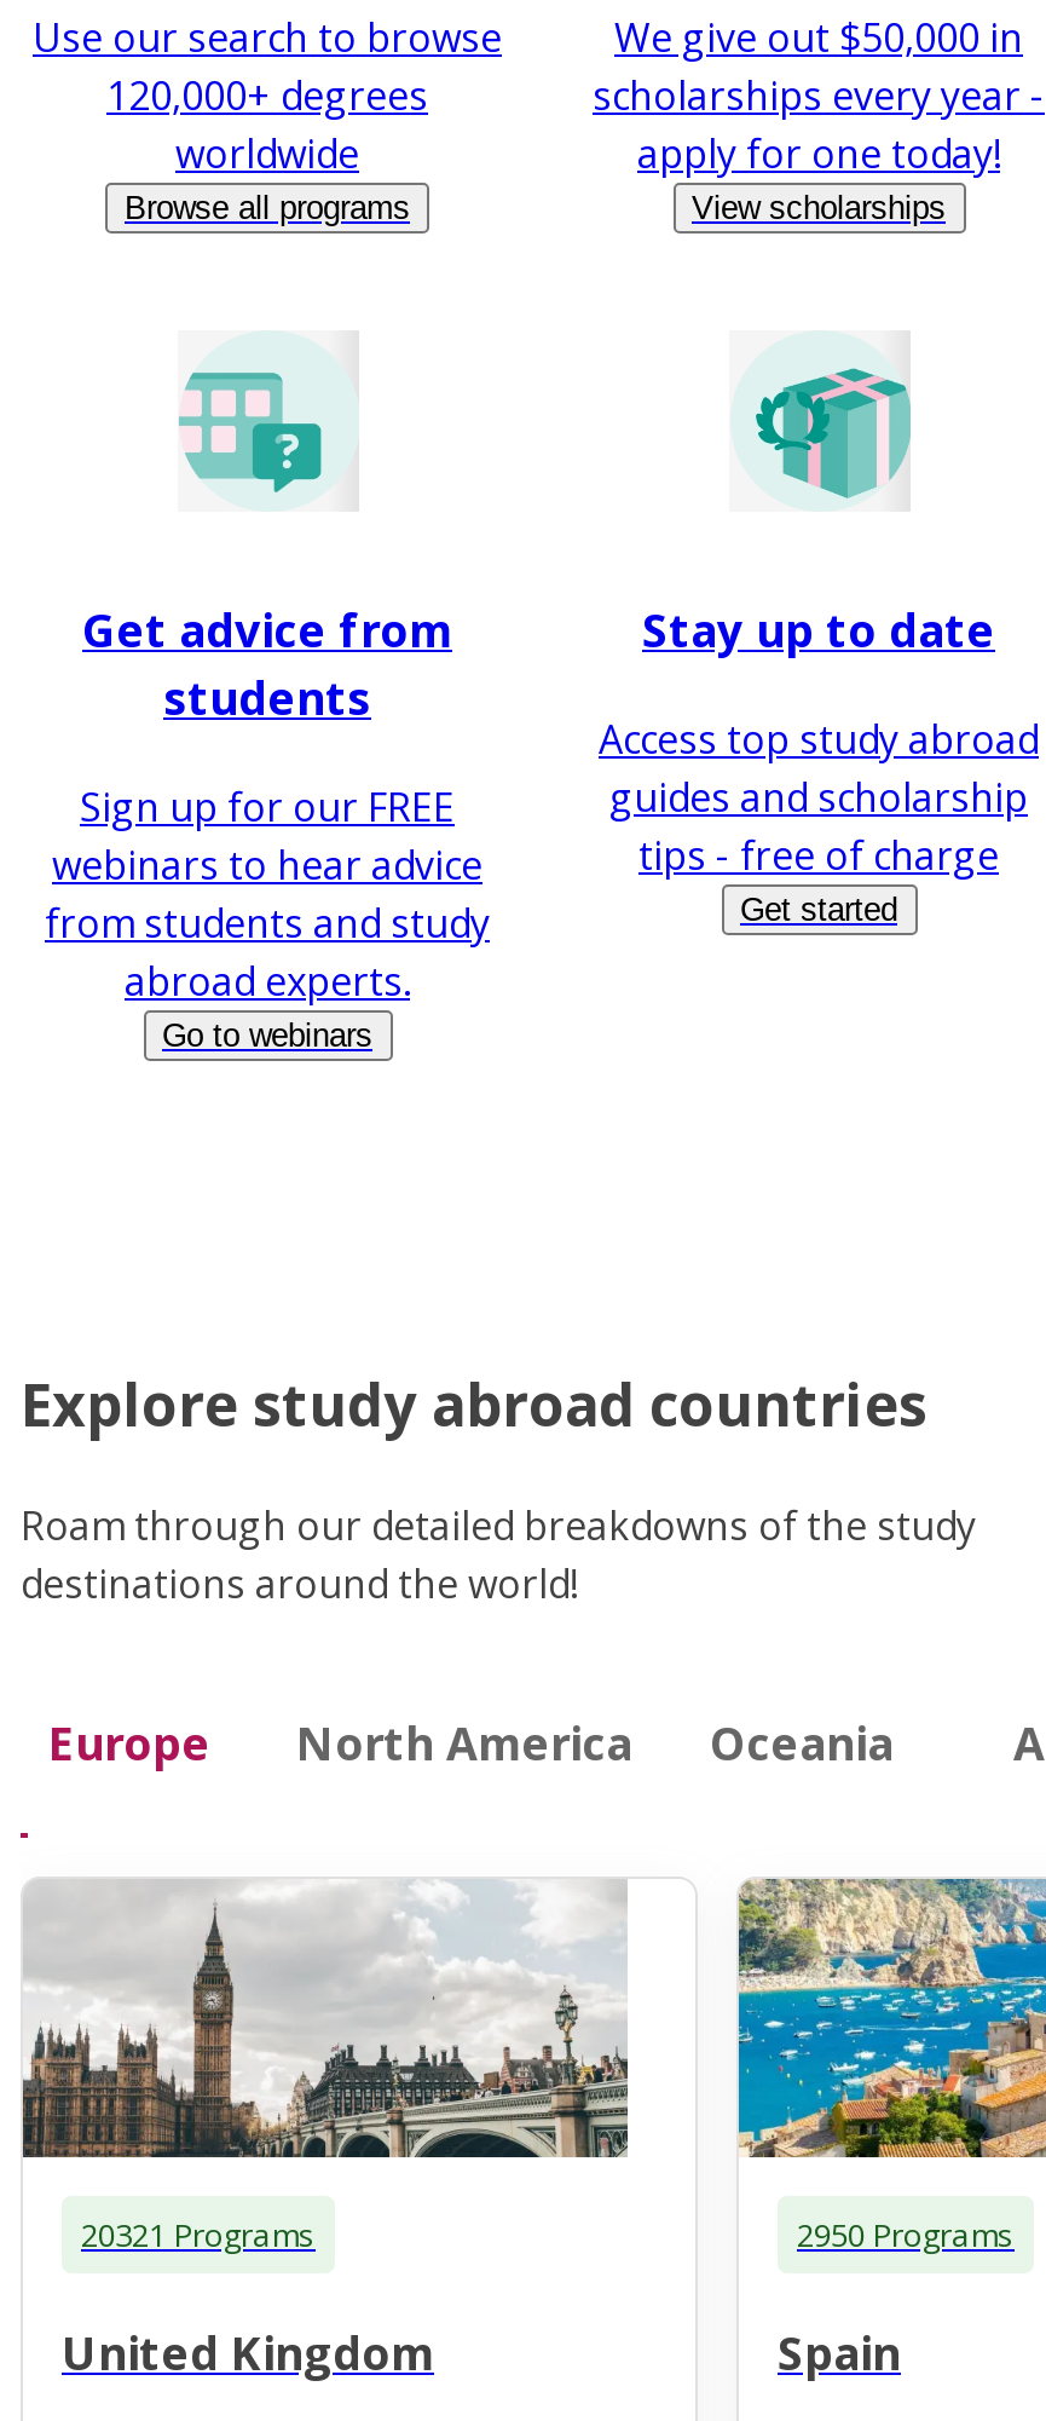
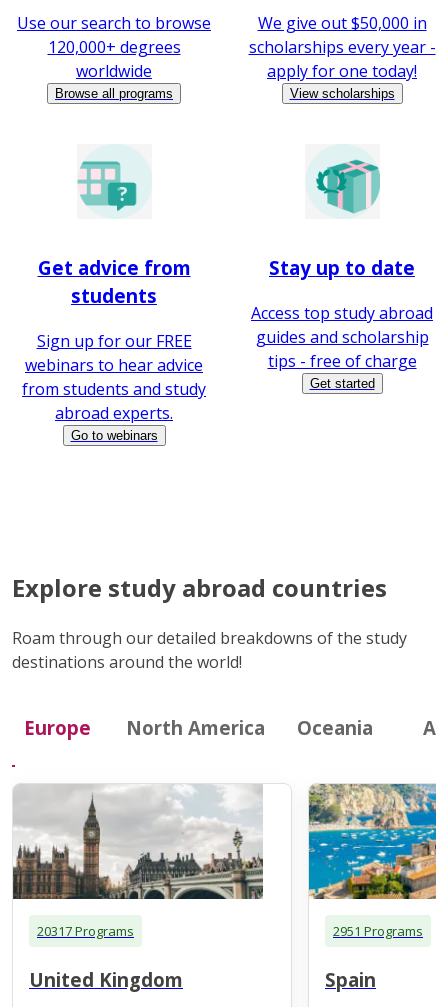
[81,2212,316,2255] 20321 Programs -> [37,922,134,940] 20317 Programs
[797,2212,1015,2255] 2950 Programs -> [333,922,423,940] 2951 Programs

